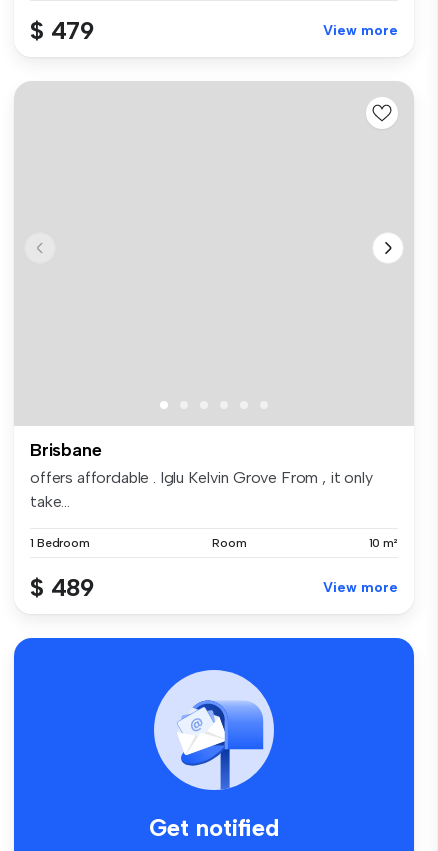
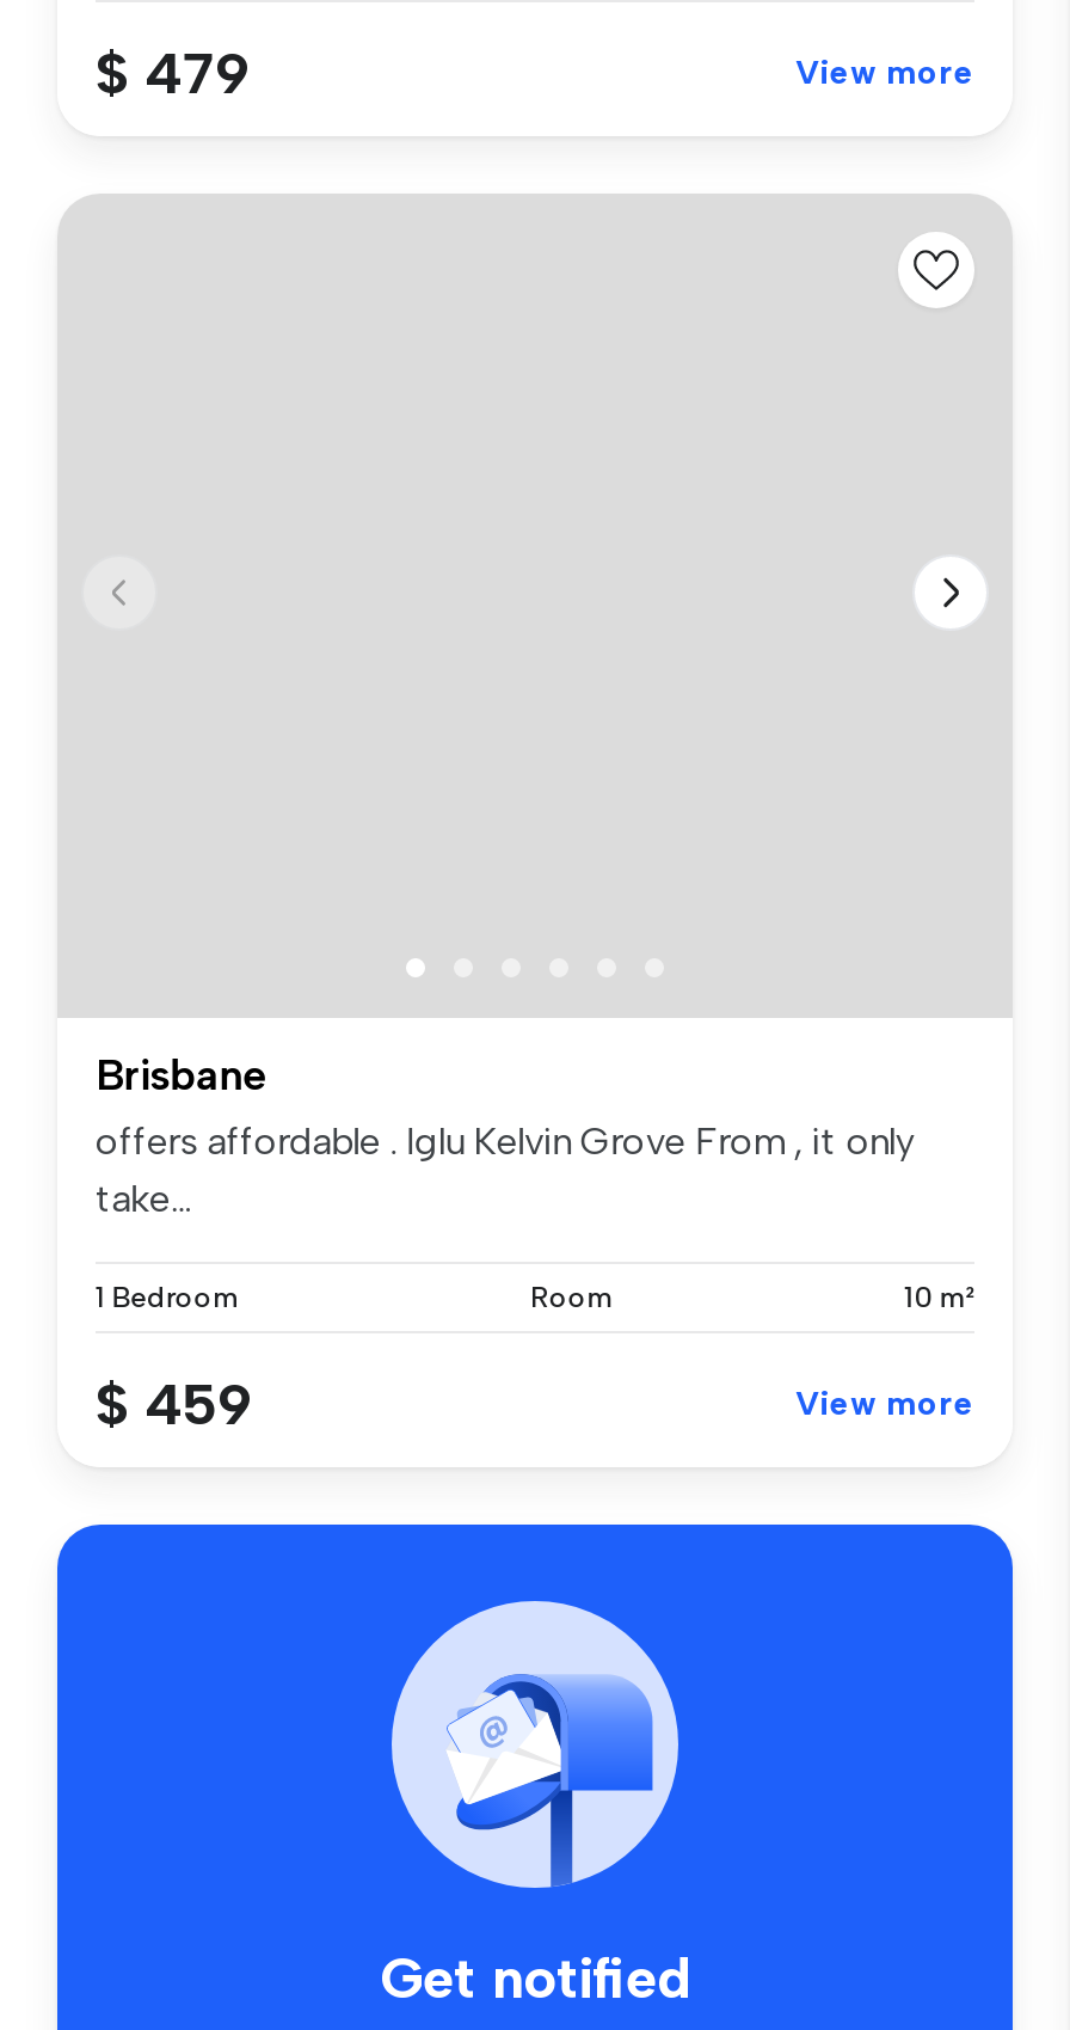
[30,573,94,602] $ 489 -> [96,1370,250,1439] $ 459

